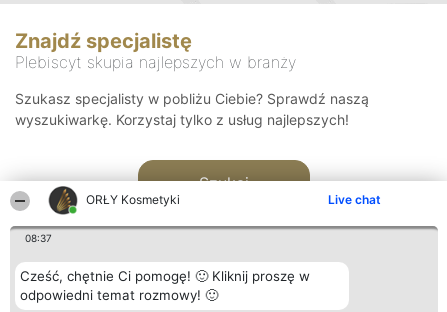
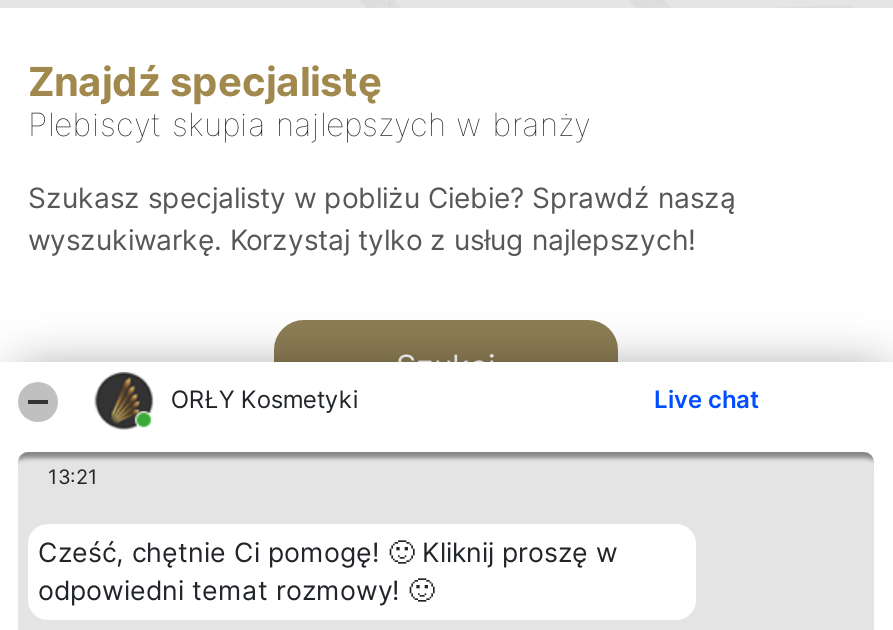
[25,232,52,244] 08:37 -> [48,464,98,488] 13:21

